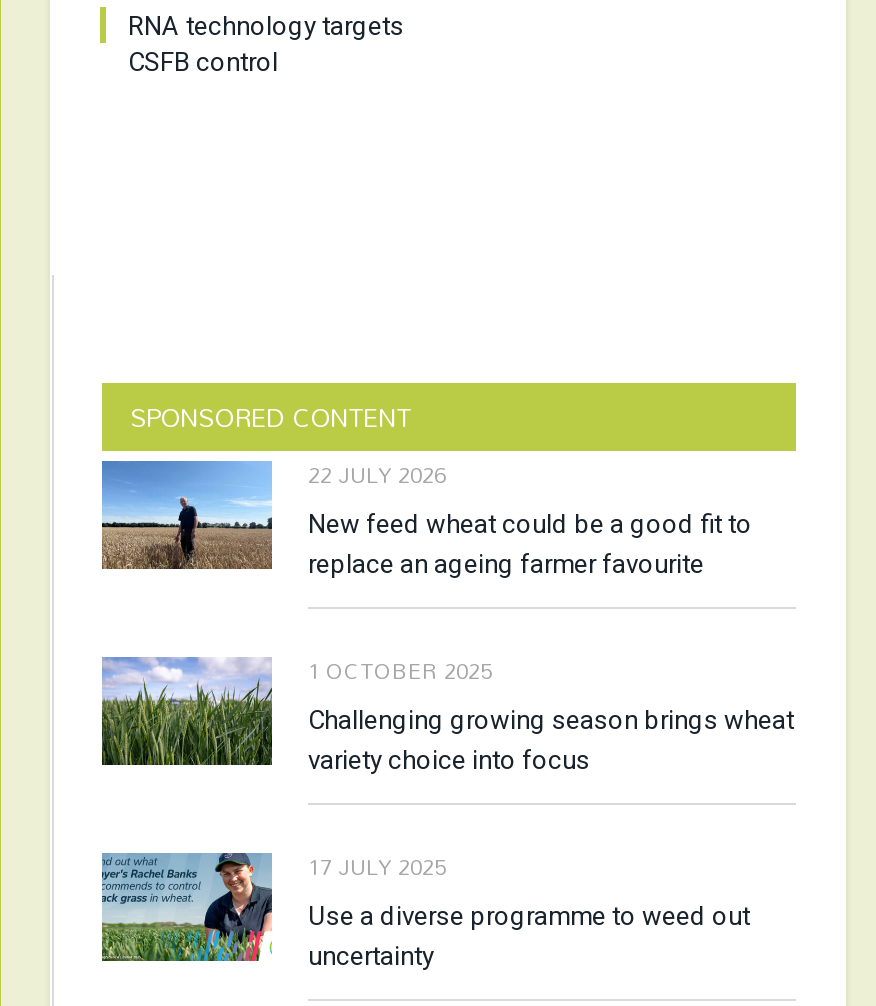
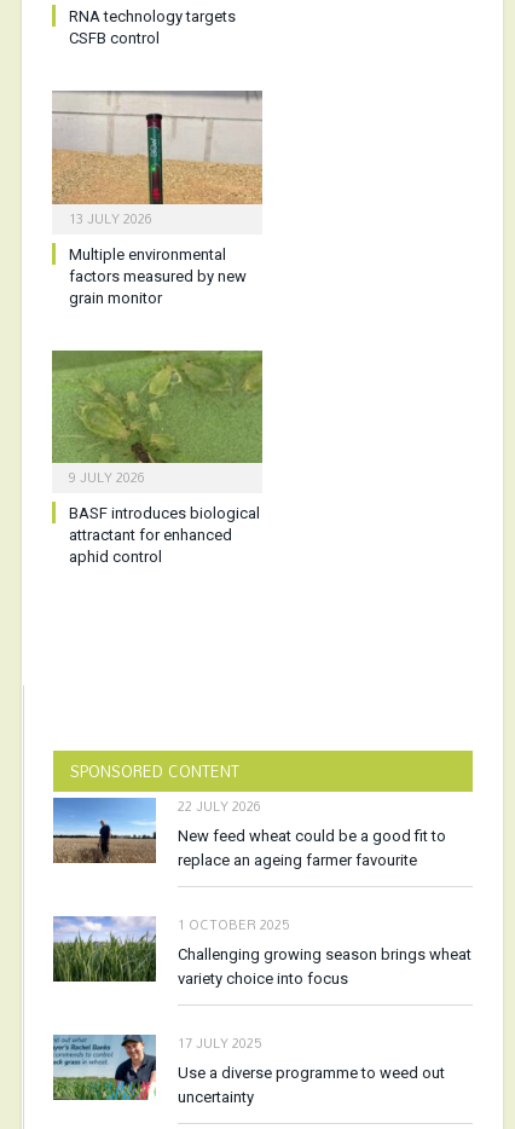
none -> [51,89,264,307] [image] | 13 JULY 2026 | Multiple environmental | factors measured by new | grain monitor
none -> [51,349,264,566] [image] | 9 JULY 2026 | BASF introduces biological | attractant for enhanced | aphid control

